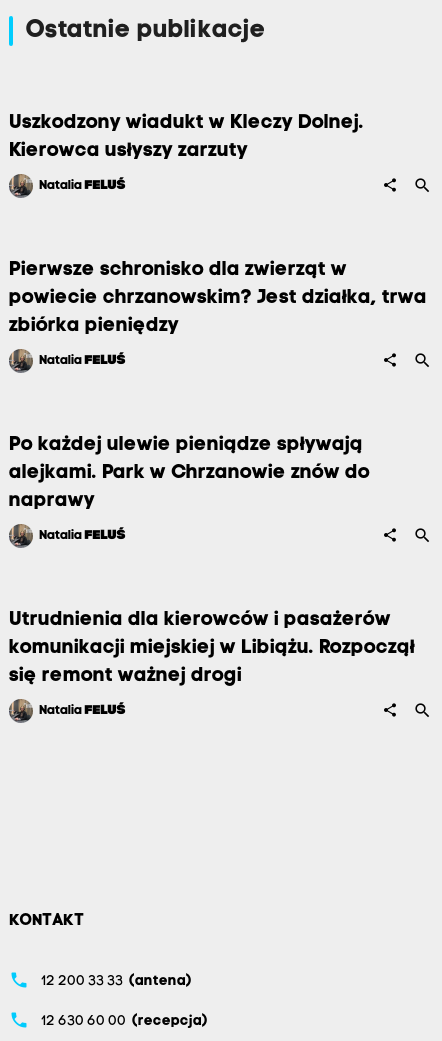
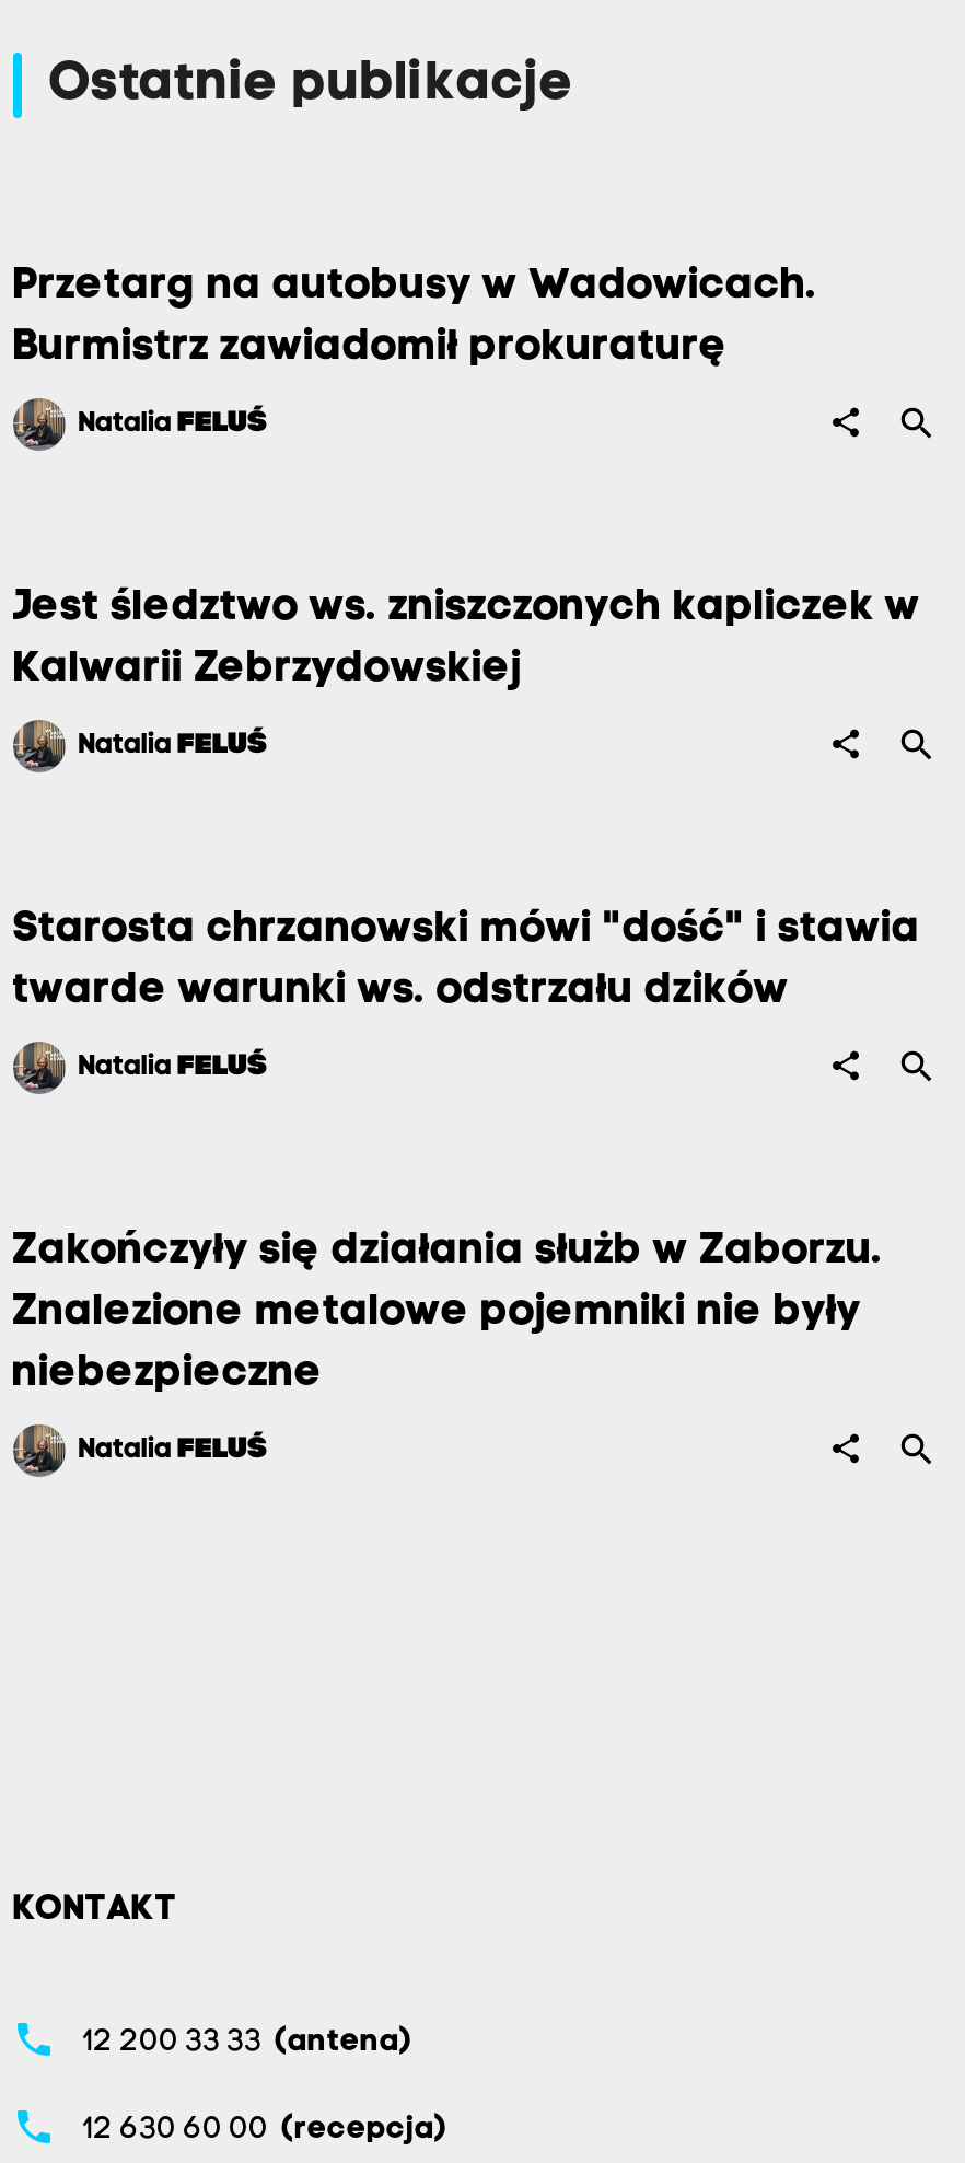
[8,113,363,161] Uszkodzony wiadukt w Kleczy Dolnej. | Kierowca usłyszy zarzuty -> [12,265,817,370] Przetarg na autobusy w Wadowicach. | Burmistrz zawiadomił prokuraturę
[8,260,426,336] Pierwsze schronisko dla zwierząt w | powiecie chrzanowskim? Jest działka, trwa | zbiórka pieniędzy -> [12,587,920,692] Jest śledztwo ws. zniszczonych kapliczek w | Kalwarii Zebrzydowskiej
[8,435,369,511] Po każdej ulewie pieniądze spływają | alejkami. Park w Chrzanowie znów do | naprawy -> [12,908,920,1013] Starosta chrzanowski mówi "dość" i stawia | twarde warunki ws. odstrzału dzików
[8,610,414,686] Utrudnienia dla kierowców i pasażerów | komunikacji miejskiej w Libiążu. Rozpoczął | się remont ważnej drogi -> [12,1230,883,1396] Zakończyły się działania służb w Zaborzu. | Znalezione metalowe pojemniki nie były | niebezpieczne

